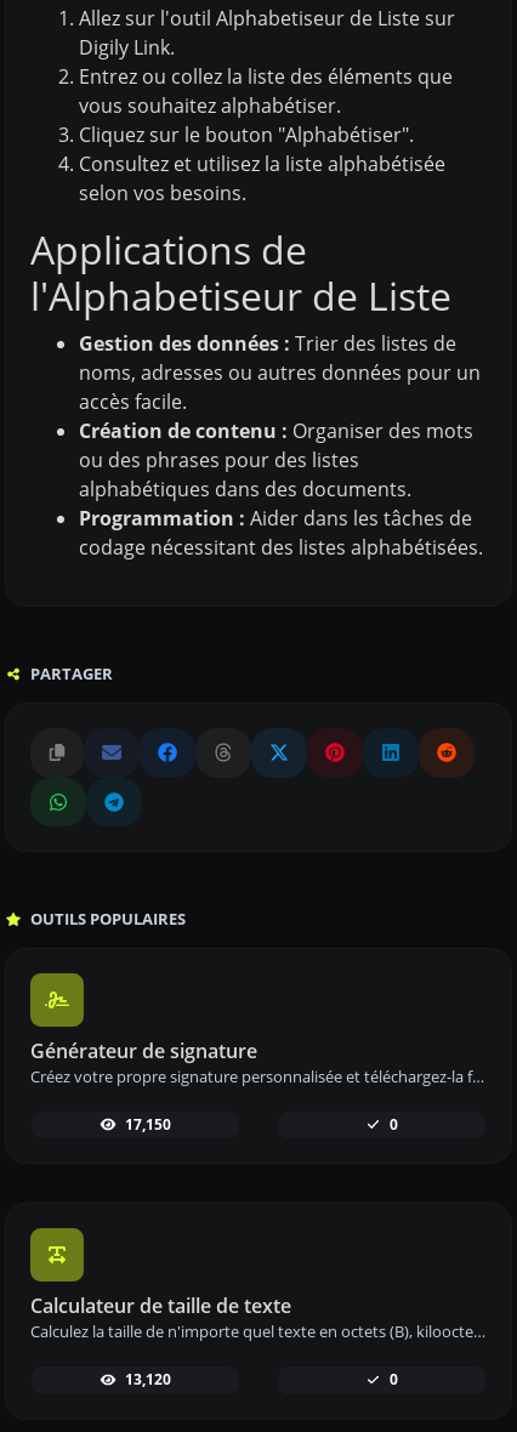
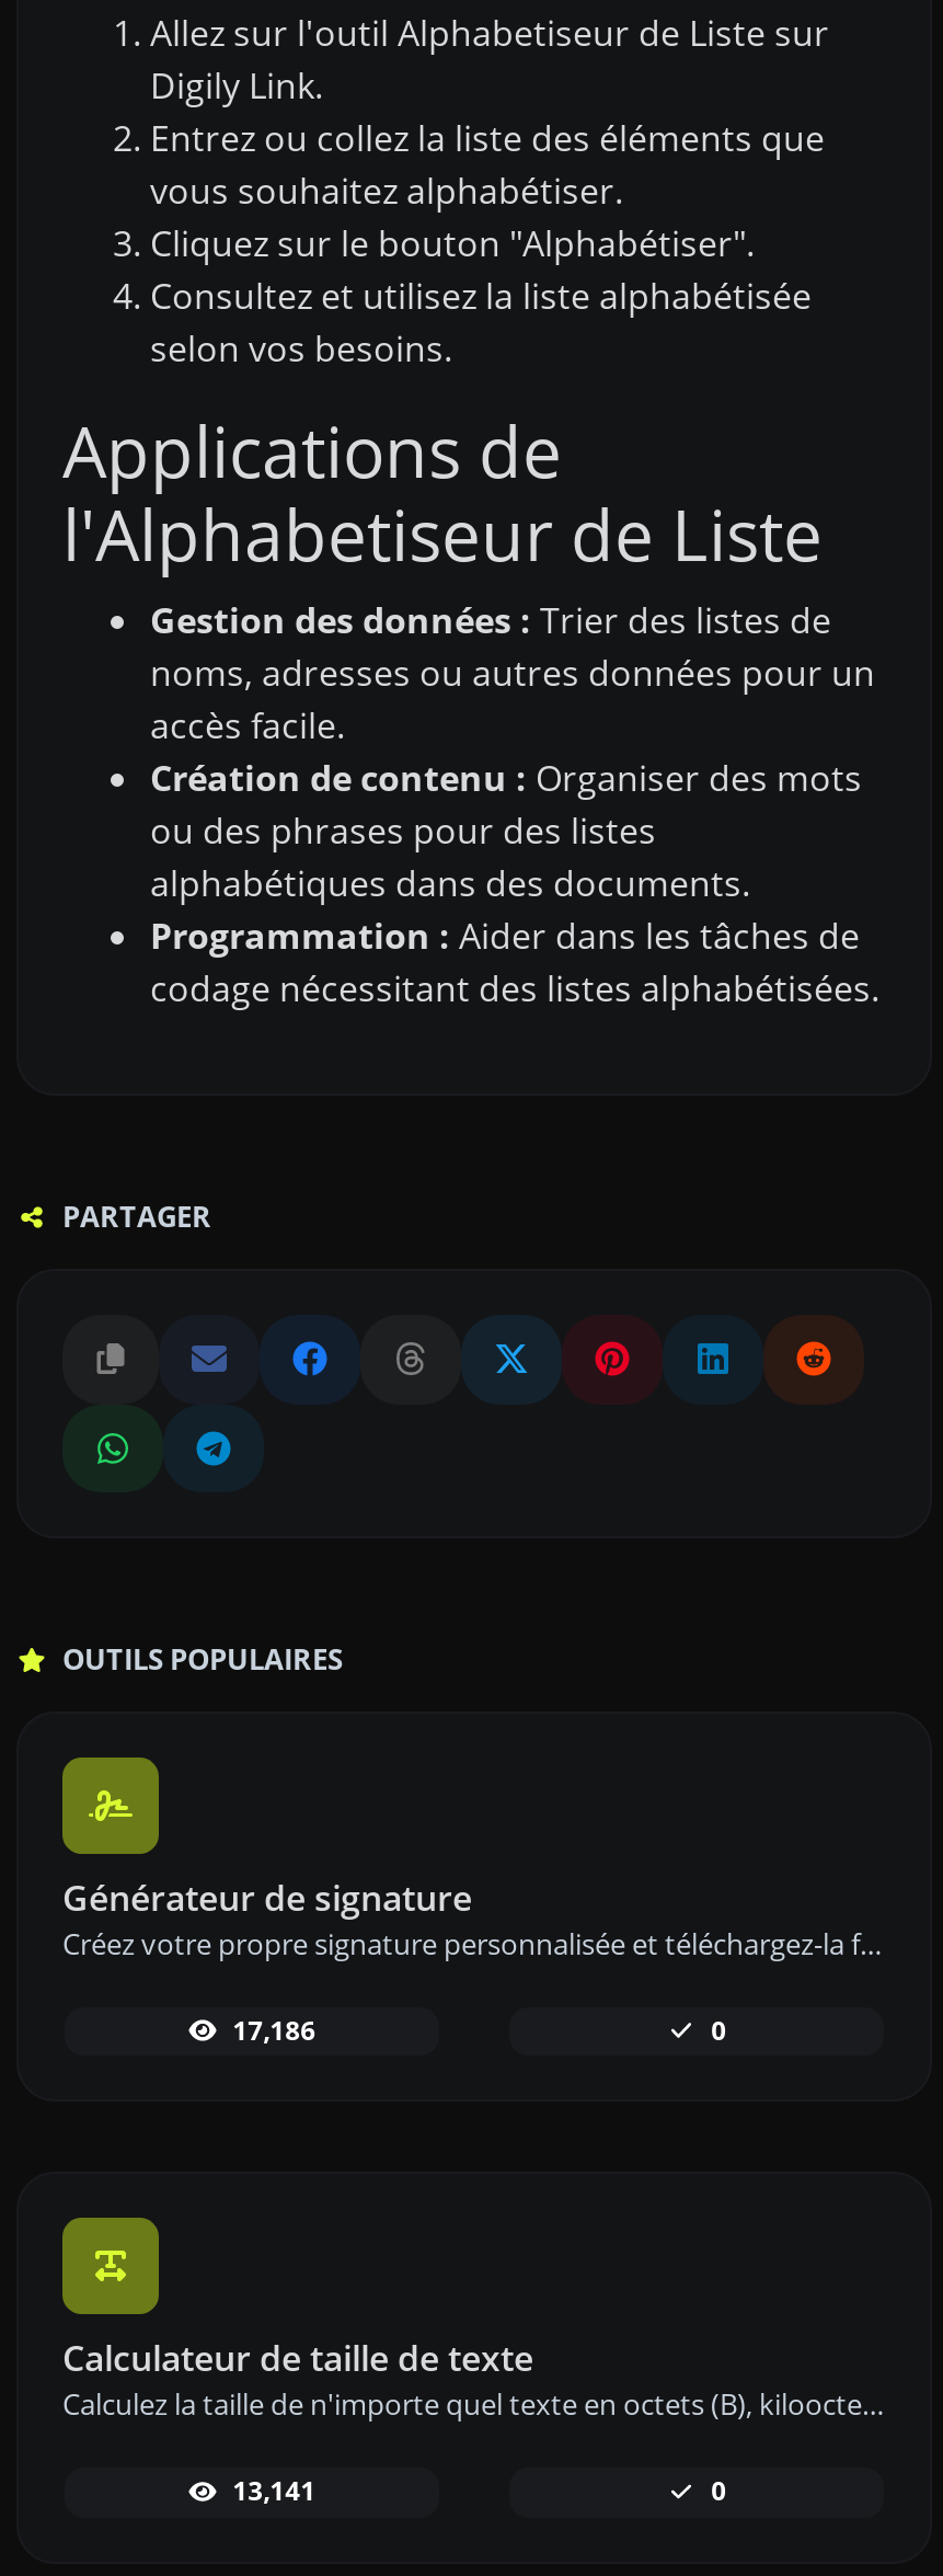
[121,1114,171,1135] 17,150 -> [226,2011,316,2049] 17,186
[121,1369,171,1390] 13,120 -> [226,2473,316,2510] 13,141

